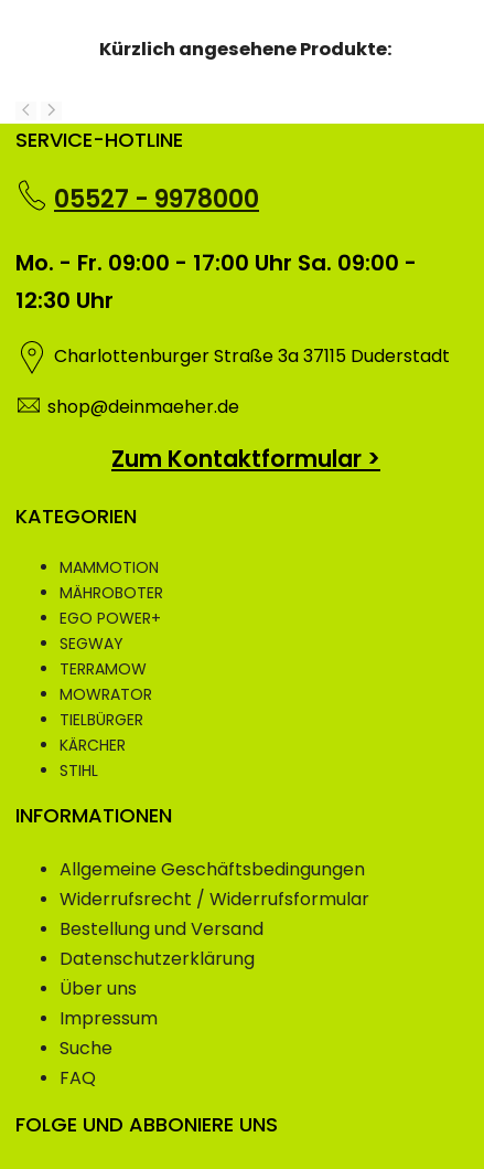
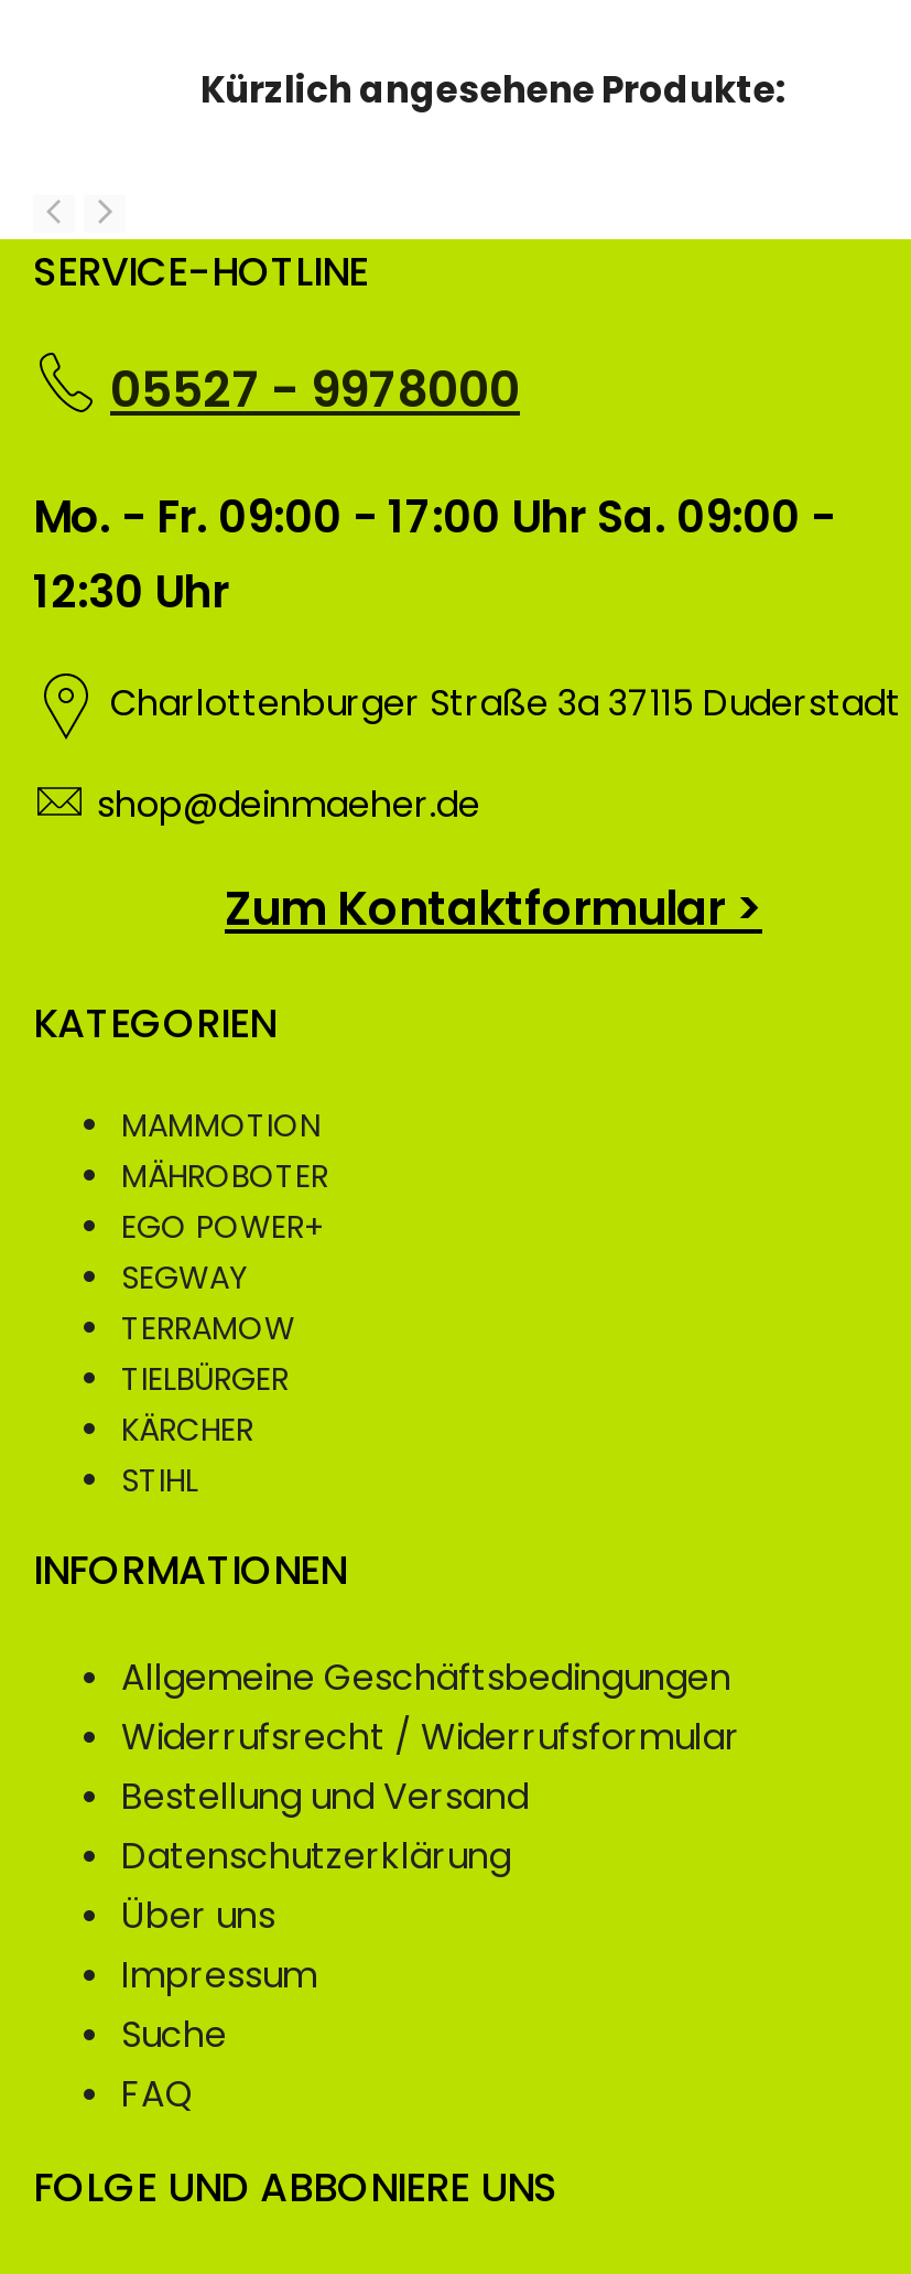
[60,684,152,706] MOWRATOR -> none

